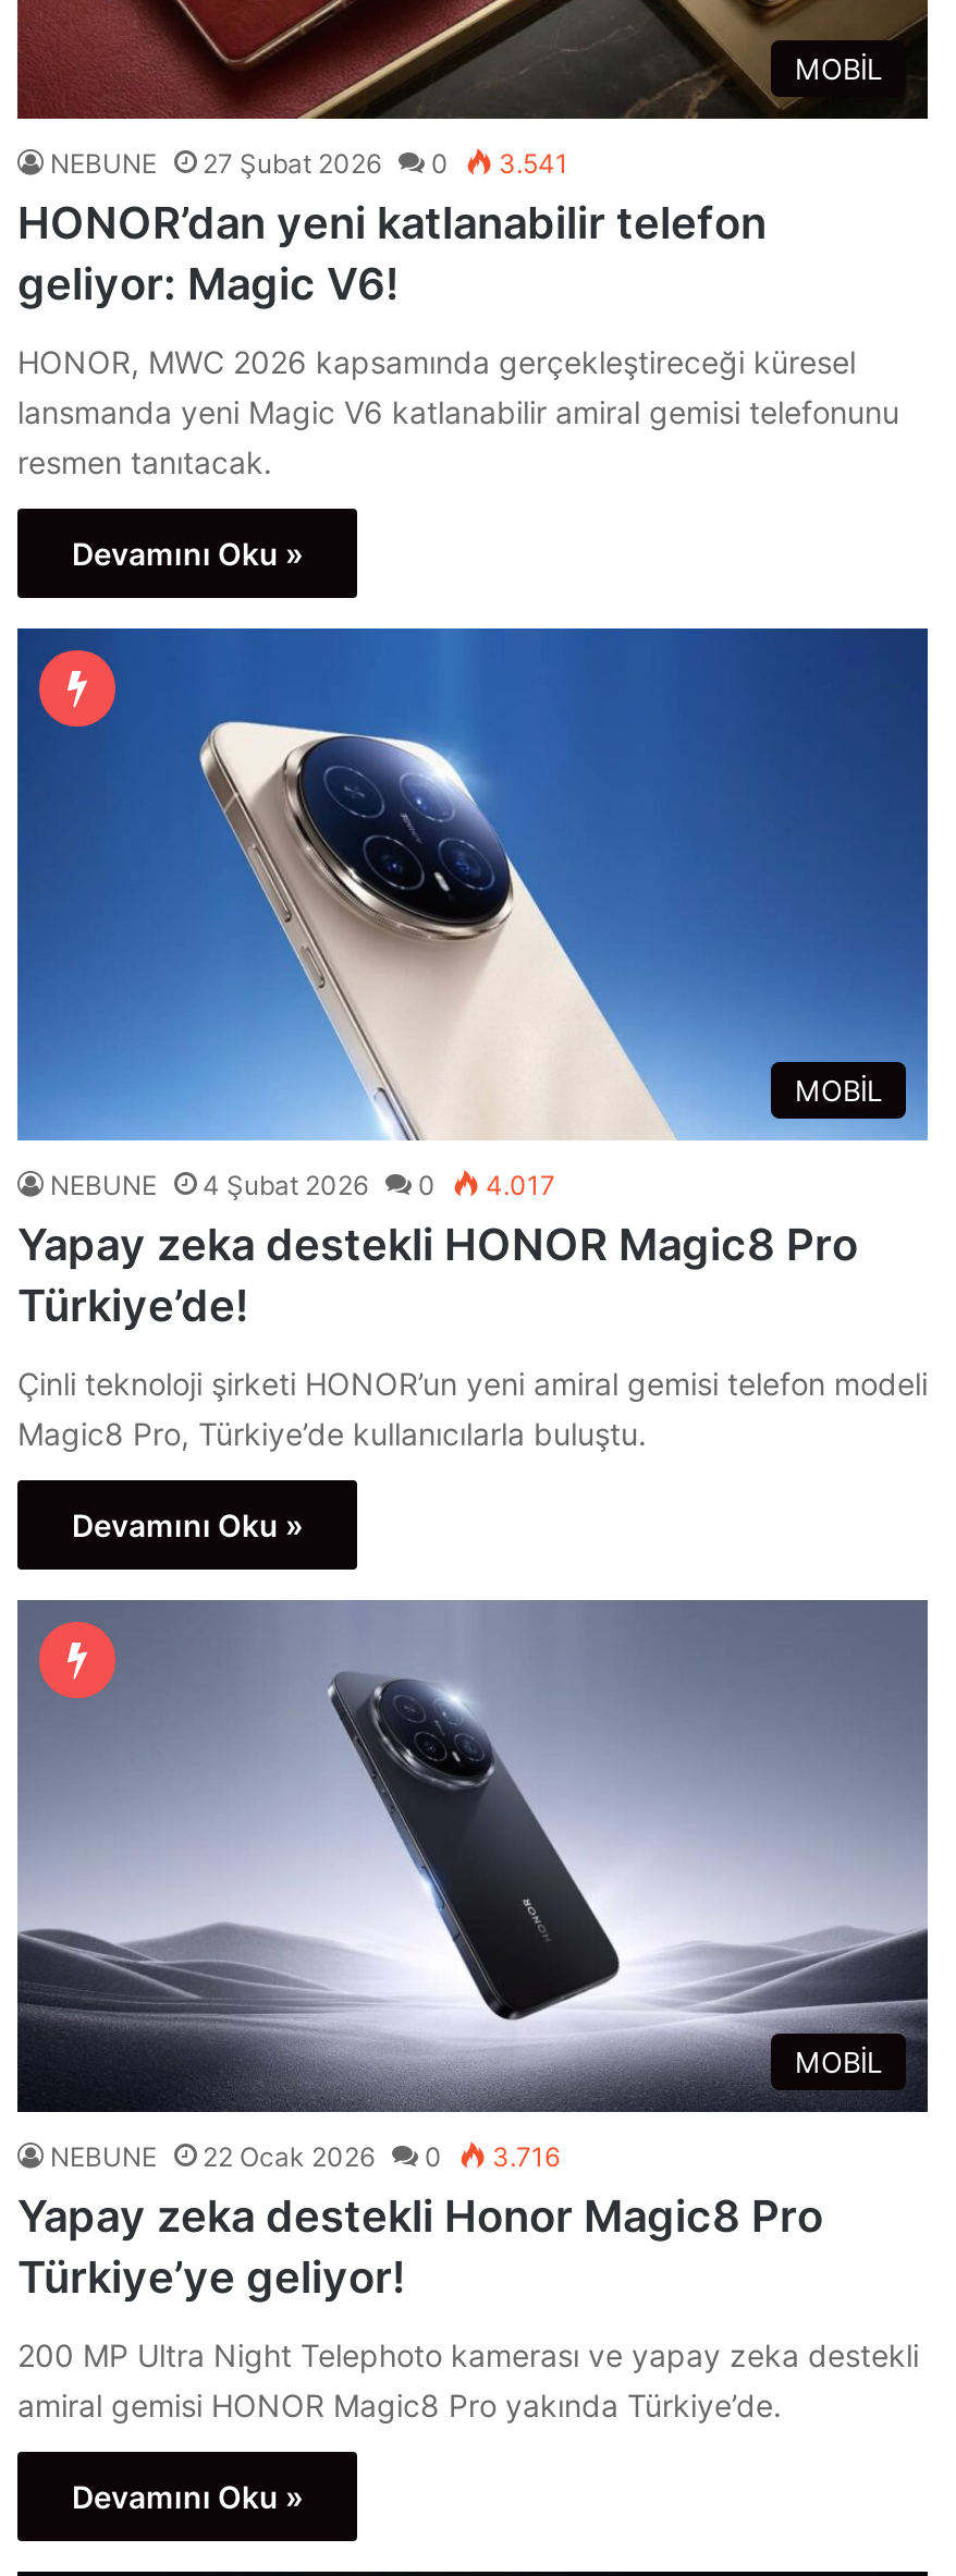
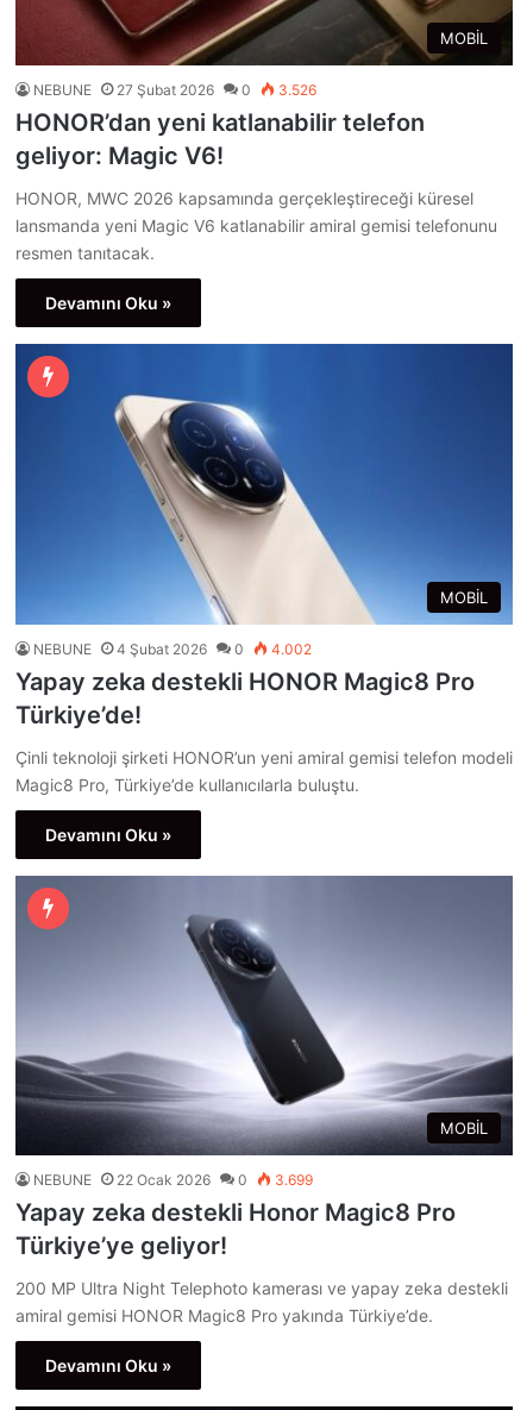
[50,148,568,180] NEBUNE 27 Şubat 2026 0 3.541 -> [33,81,316,99] NEBUNE 27 Şubat 2026 0 3.526
[50,1170,555,1202] NEBUNE 4 Şubat 2026 0 4.017 -> [33,640,312,658] NEBUNE 4 Şubat 2026 0 4.002
[50,2141,560,2174] NEBUNE 22 Ocak 2026 0 3.716 -> [33,1171,313,1189] NEBUNE 22 Ocak 2026 0 3.699

